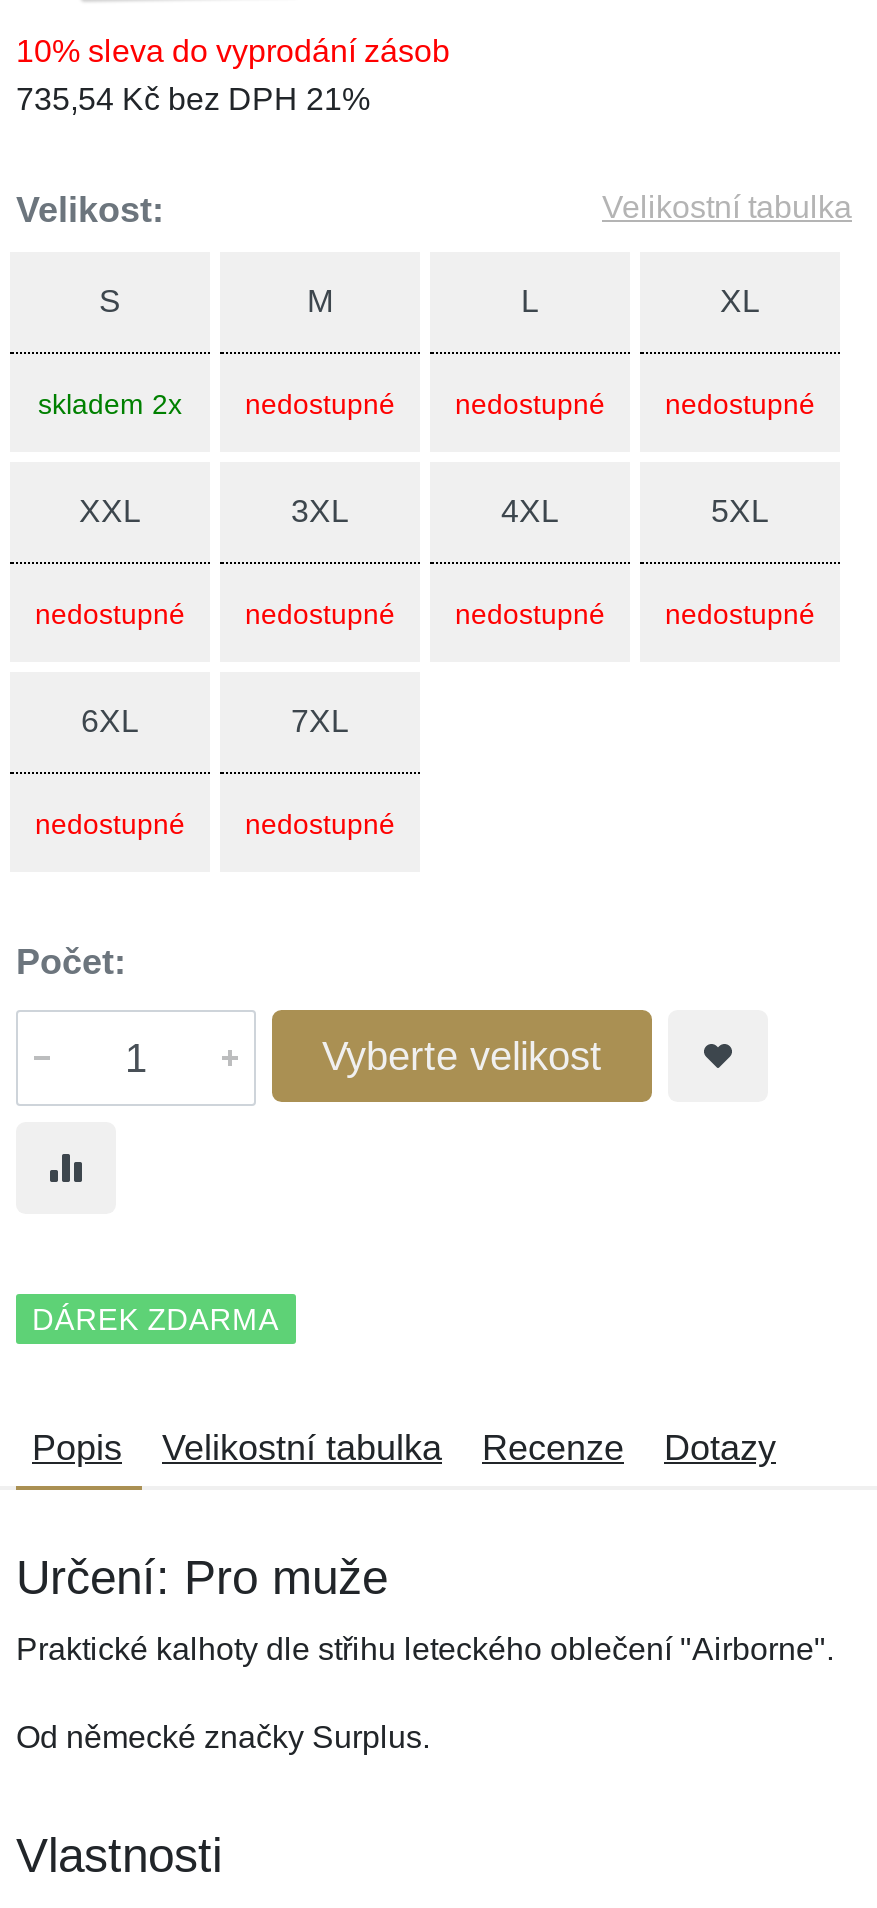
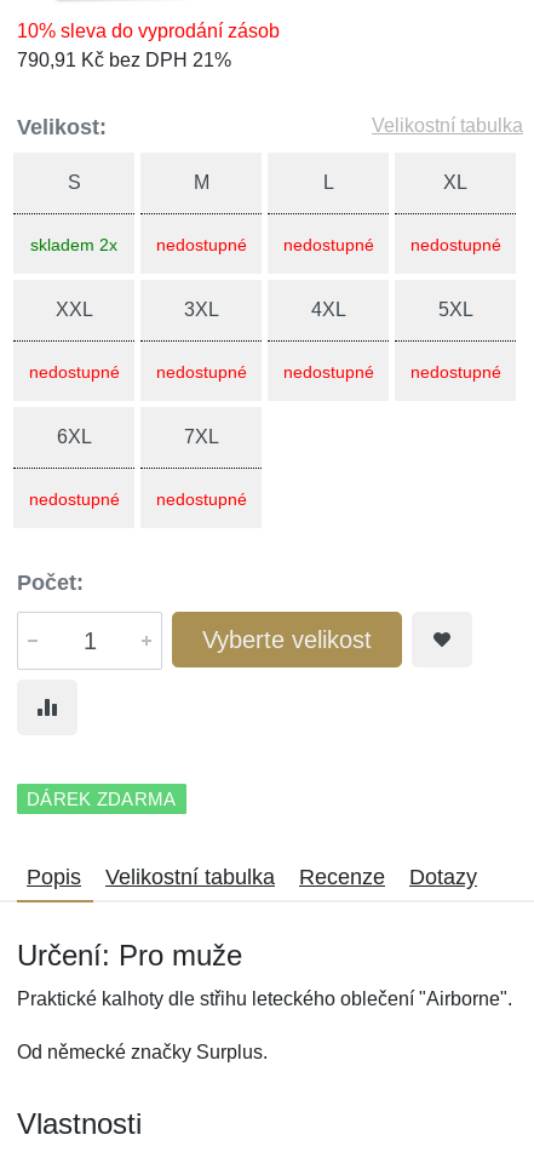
[16,82,370,116] 735,54 Kč bez DPH 21% -> [17,50,231,70] 790,91 Kč bez DPH 21%

